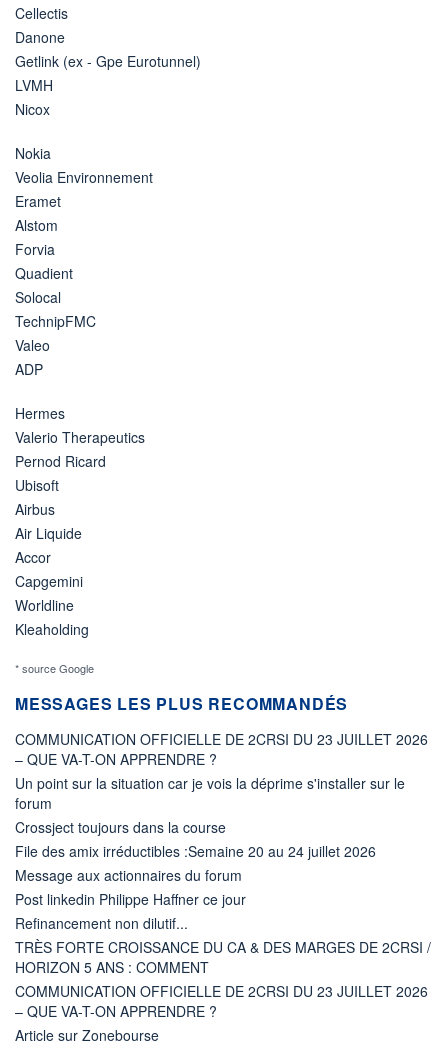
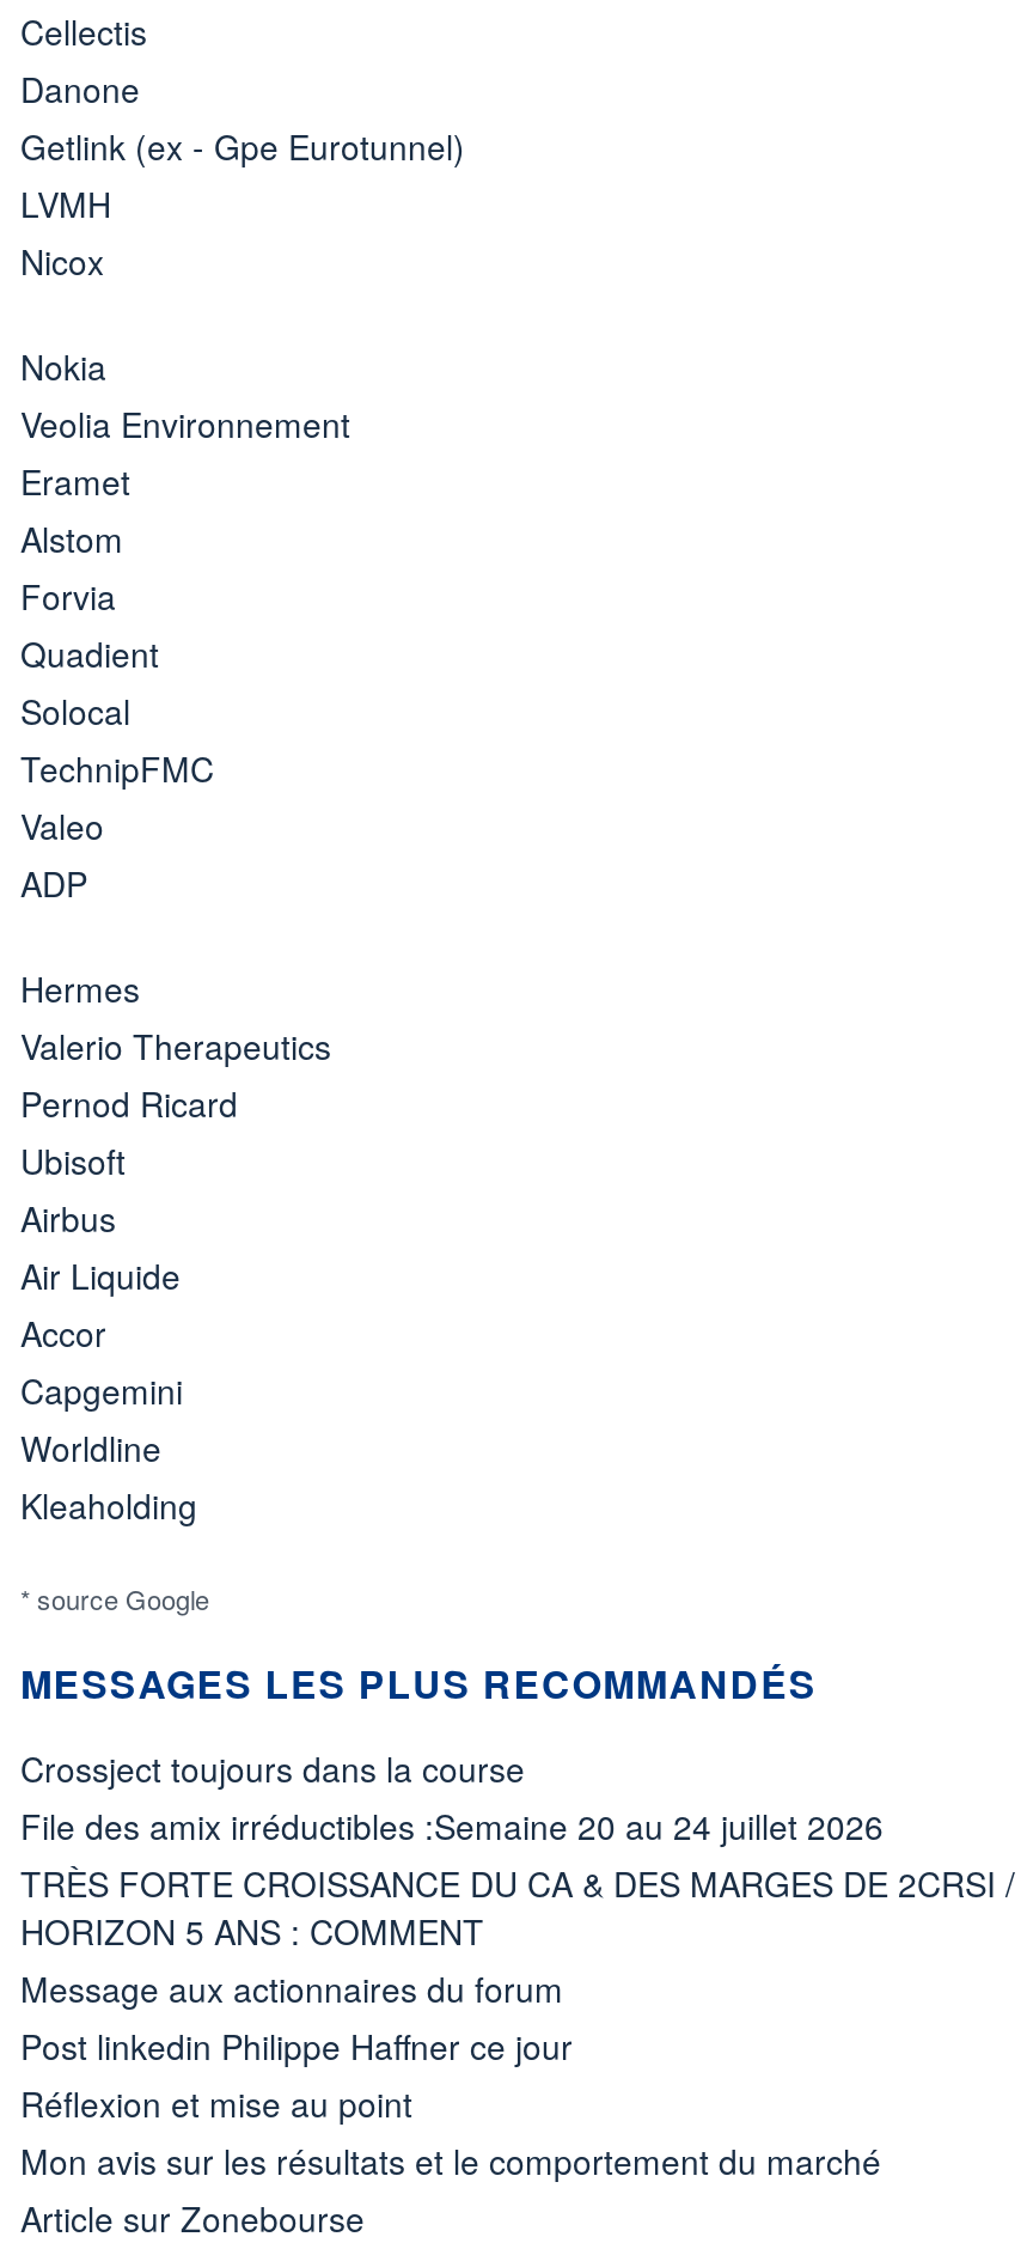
[15,729,428,813] COMMUNICATION OFFICIELLE DE 2CRSI DU 23 JUILLET 2026 | – QUE VA-T-ON APPRENDRE ? | Un point sur la situation car je vois la déprime s'installer sur le | forum -> none
[15,913,428,1021] Refinancement non dilutif... | COMMUNICATION OFFICIELLE DE 2CRSI DU 23 JUILLET 2026 | – QUE VA-T-ON APPRENDRE ? -> [20,2079,881,2184] Réflexion et mise au point | Mon avis sur les résultats et le comportement du marché
moved [15,937,431,977] -> [20,1859,1015,1955]: TRÈS FORTE CROISSANCE DU CA & DES MARGES DE 2CRSI / | HORIZON 5 ANS : COMMENT

